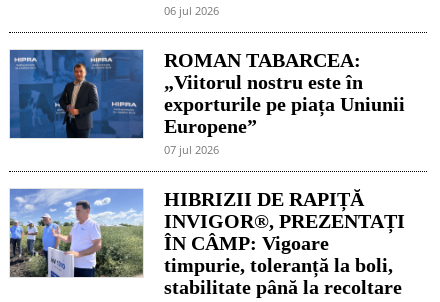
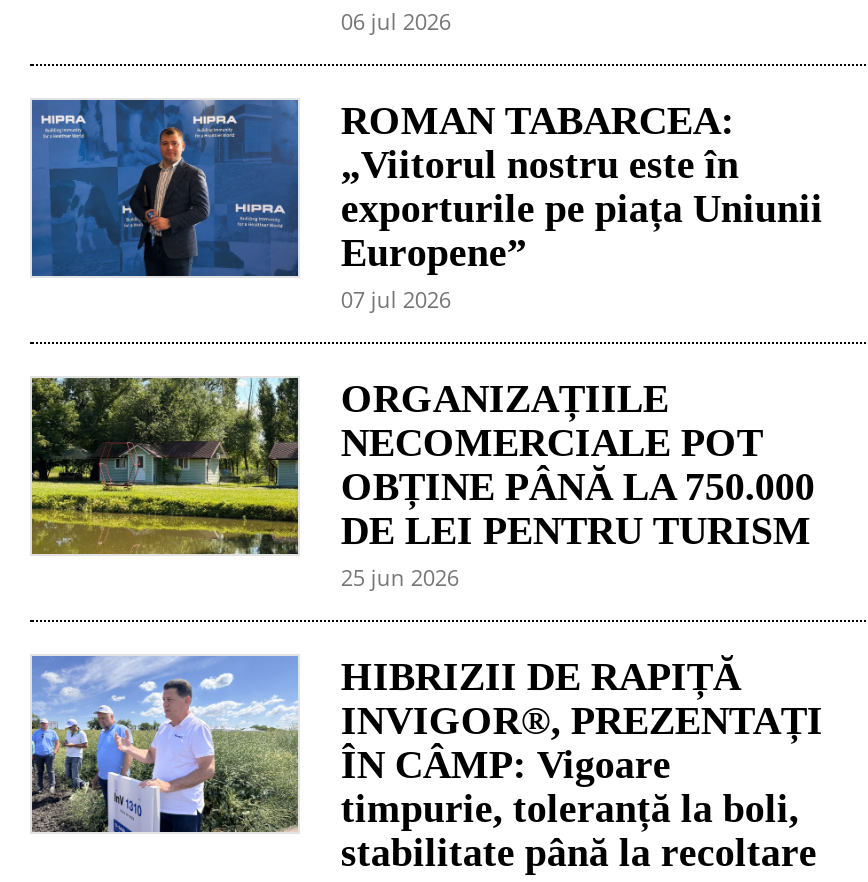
none -> [30,376,815,593] [image] | ORGANIZAȚIILE | NECOMERCIALE POT | OBȚINE PÂNĂ LA 750.000 | DE LEI PENTRU TURISM | 25 jun 2026

